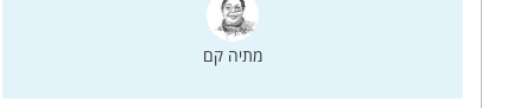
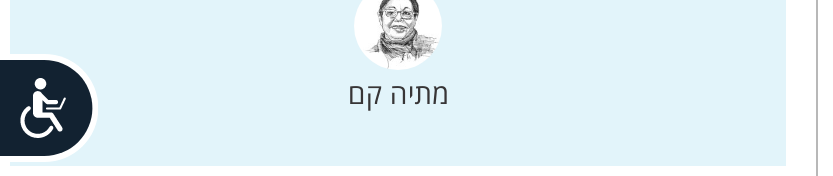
none -> [6,58,94,158] [image]

